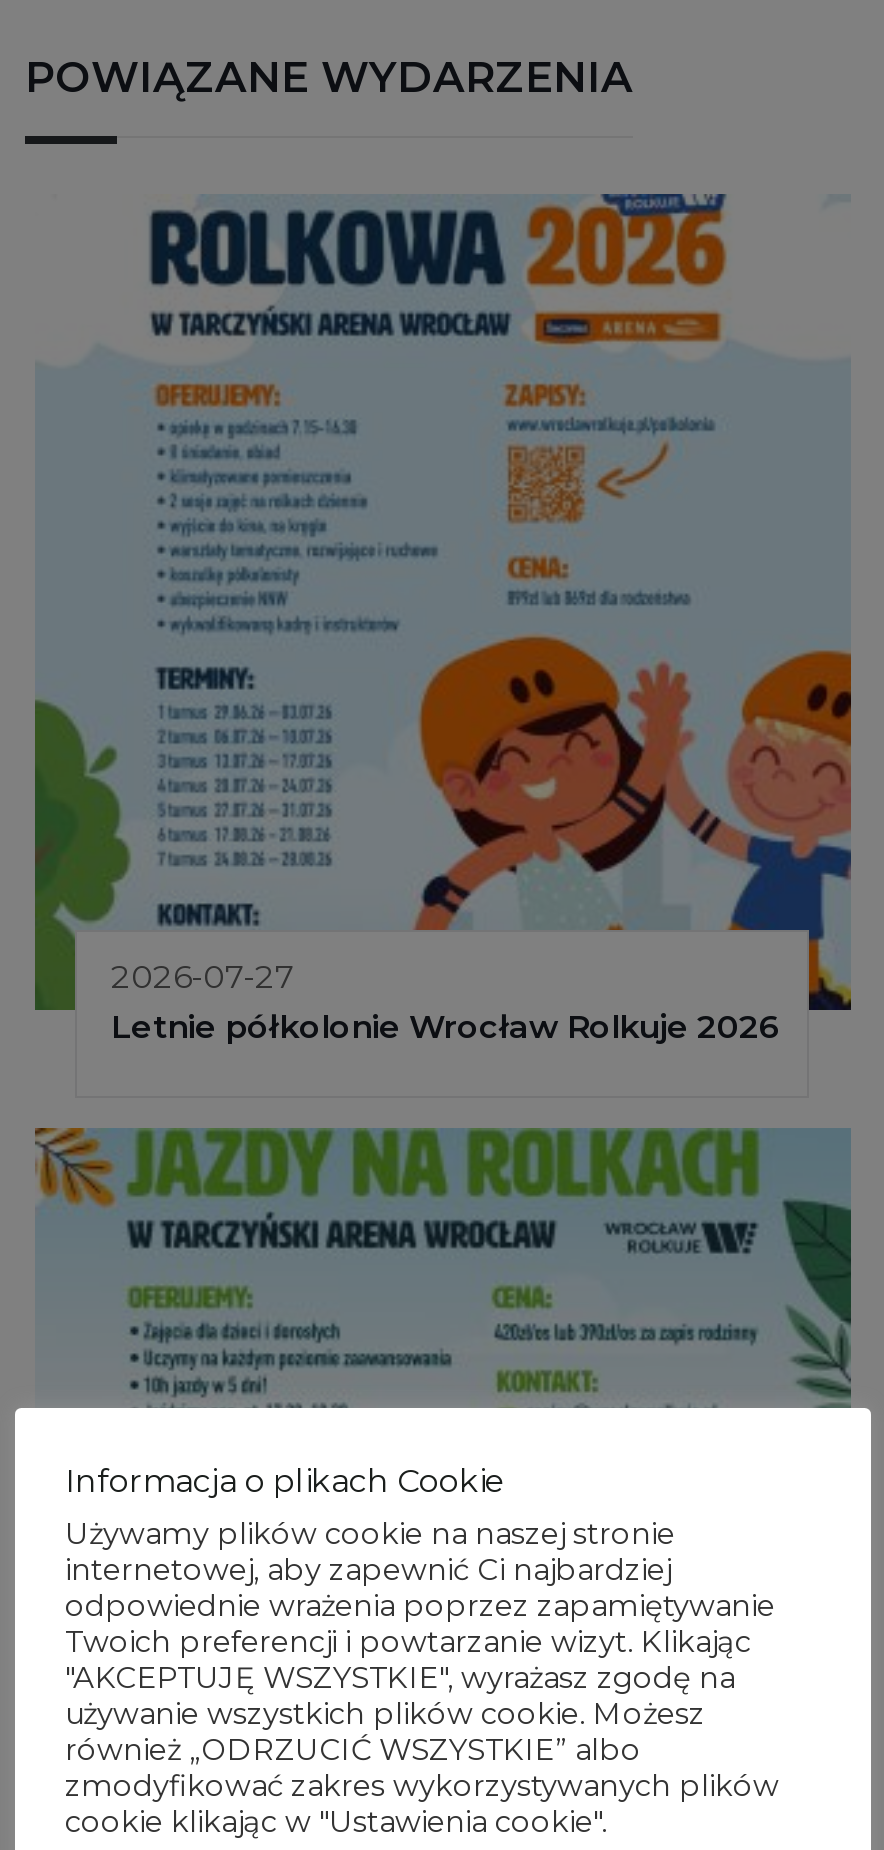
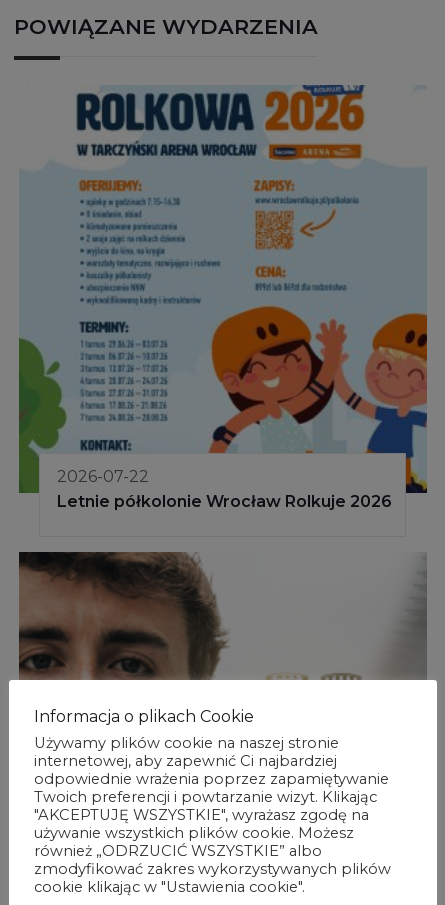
[111,958,295,996] 2026-07-27 -> [57,467,149,486] 2026-07-22
[37,1128,851,1410] [image] -> [18,551,426,681] [image]

